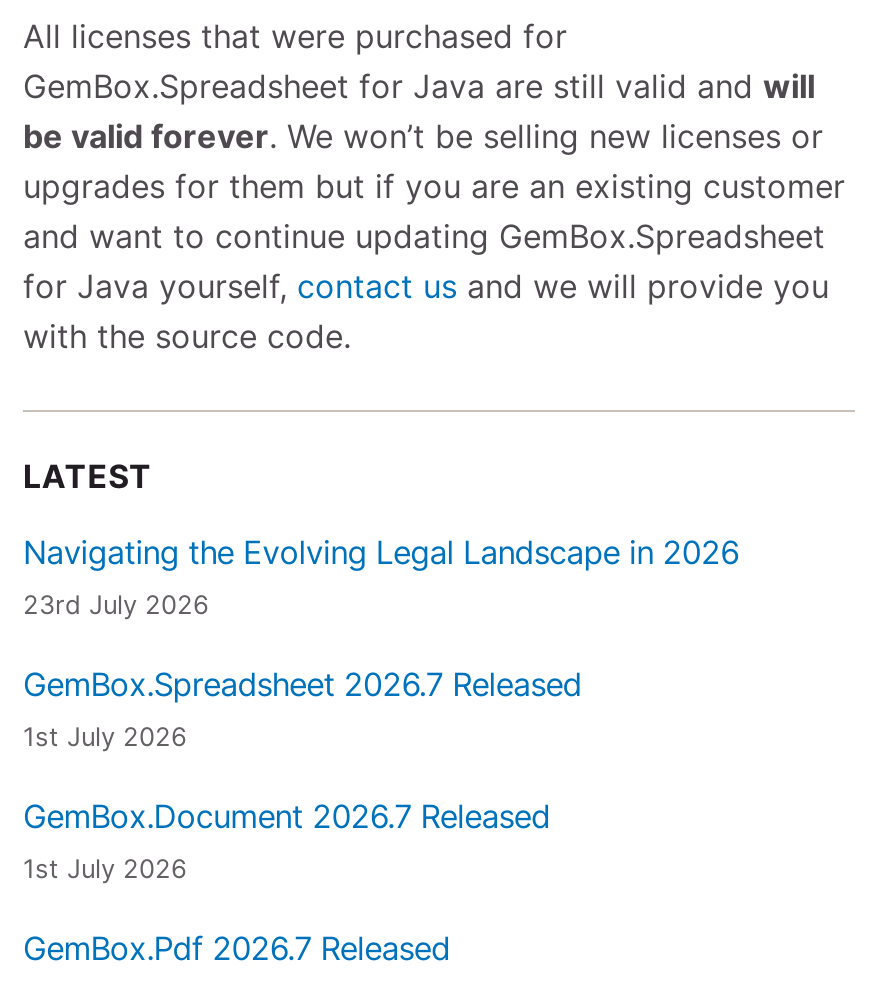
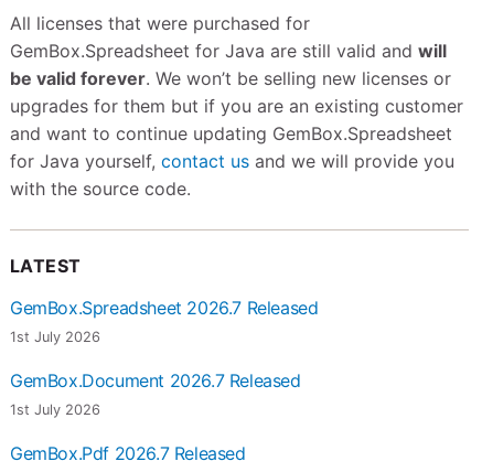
[23,532,739,620] Navigating the Evolving Legal Landscape in 2026 | 23rd July 2026 -> none

